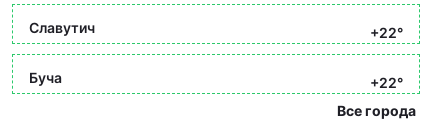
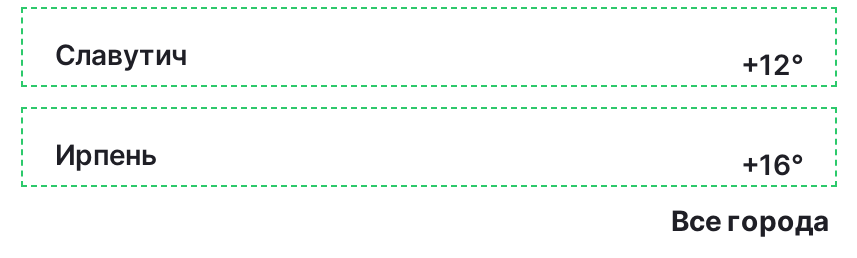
[370,24,403,41] +22° -> [741,47,803,81] +12°
[29,68,403,91] Буча | +22° -> [55,136,803,181] Ирпень | +16°

